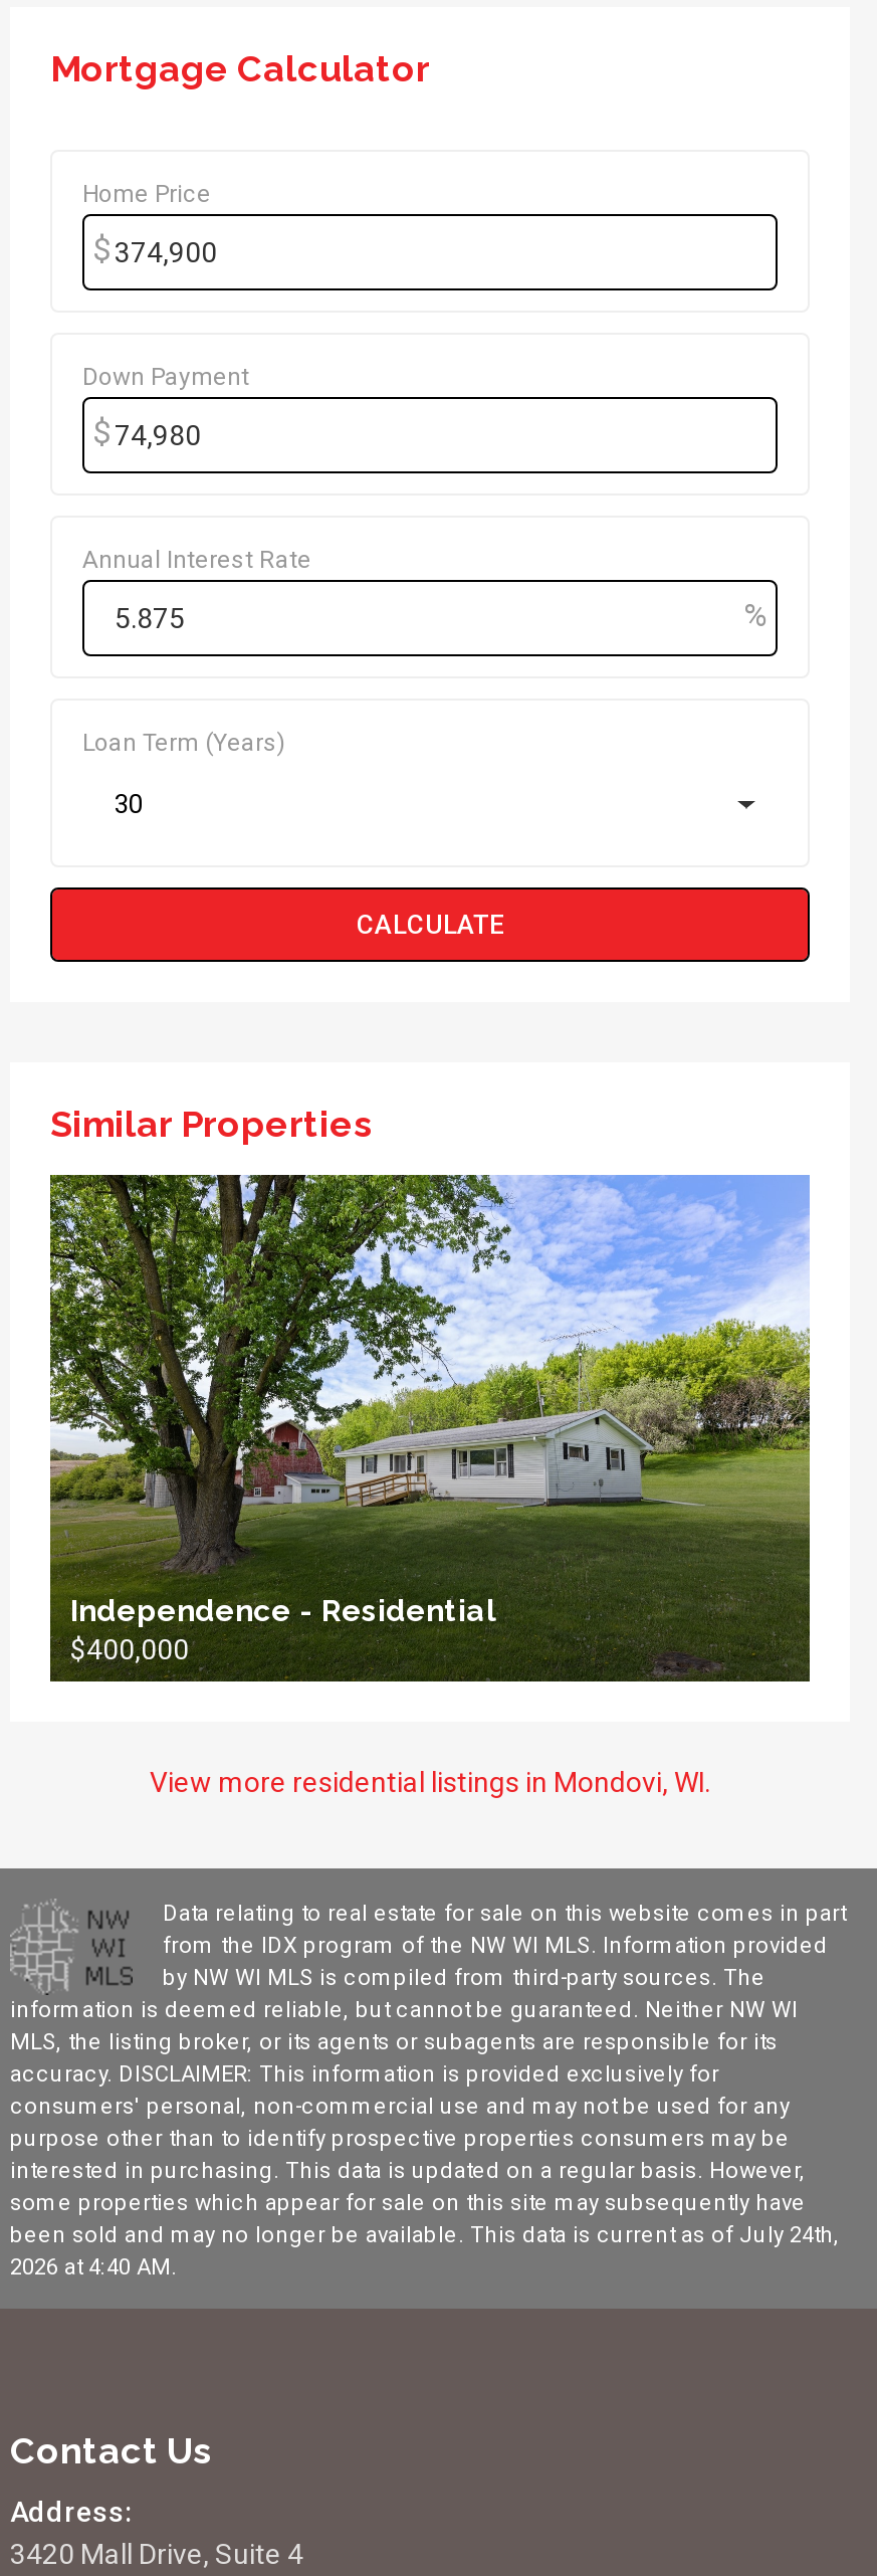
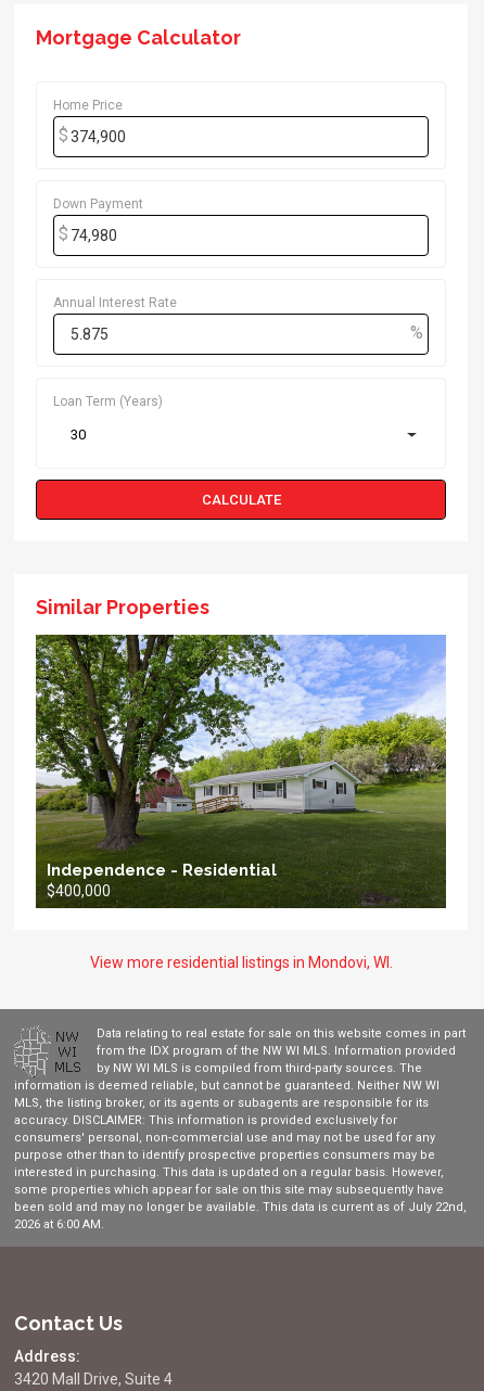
[10,2222,840,2248] been sold and may no longer be available. This data is current as of July 24th, -> [14,1200,467,1214] been sold and may no longer be available. This data is current as of July 22nd,
[10,2254,177,2281] 2026 at 4:40 AM. -> [14,1217,104,1232] 2026 at 6:00 AM.

